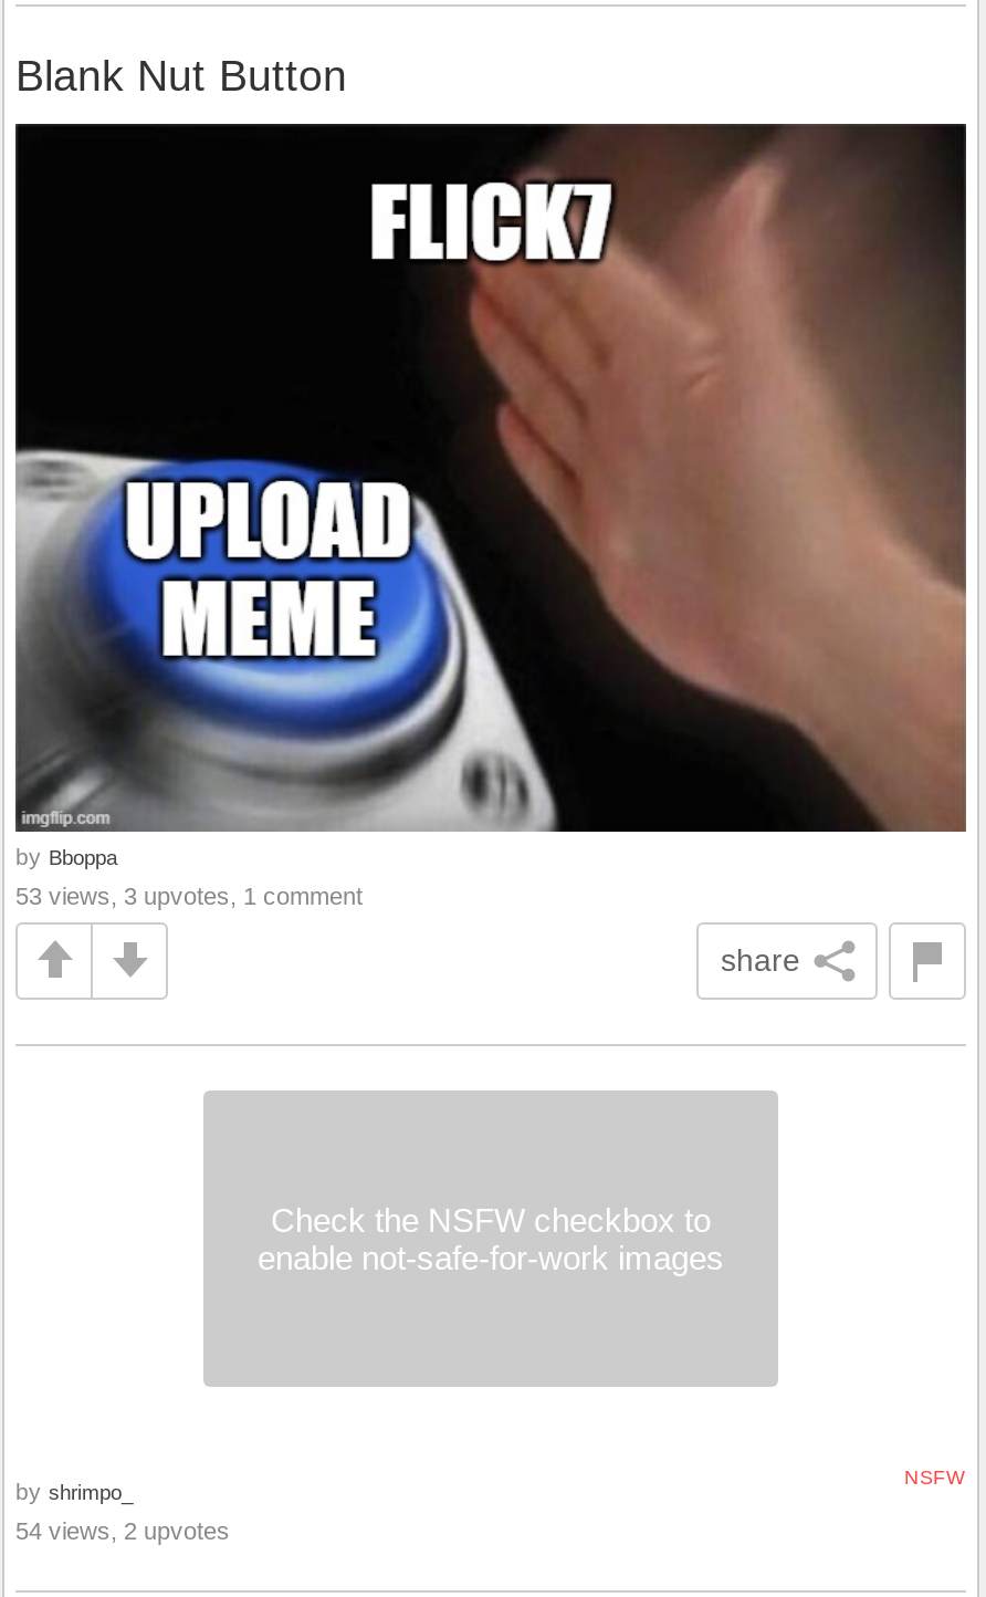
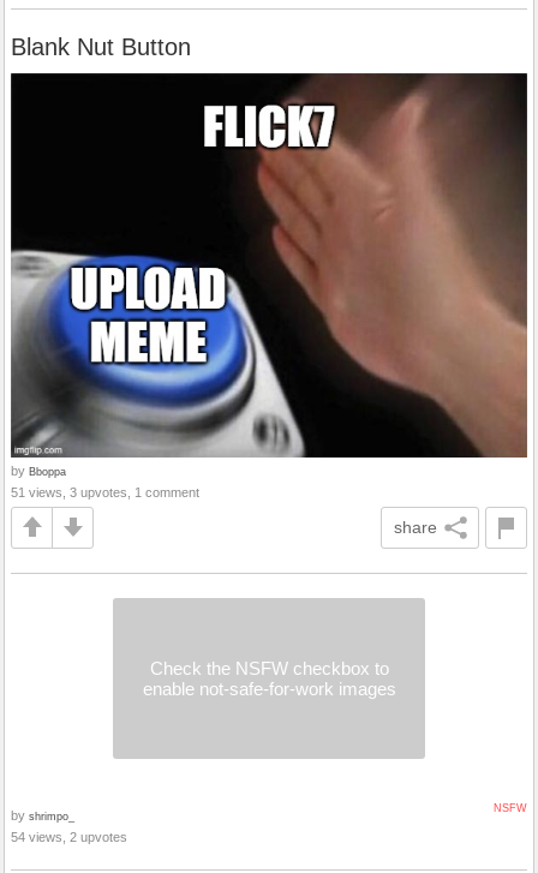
[15,882,363,908] 53 views, 3 upvotes, 1 comment -> [11,485,199,499] 51 views, 3 upvotes, 1 comment

